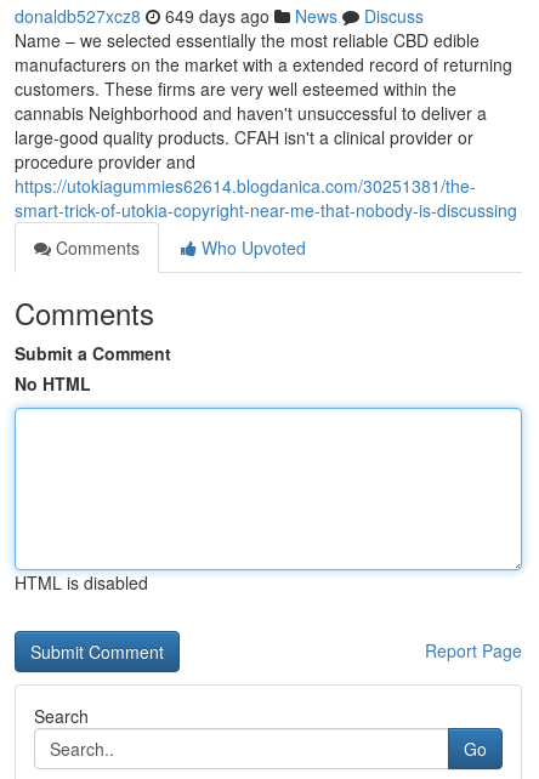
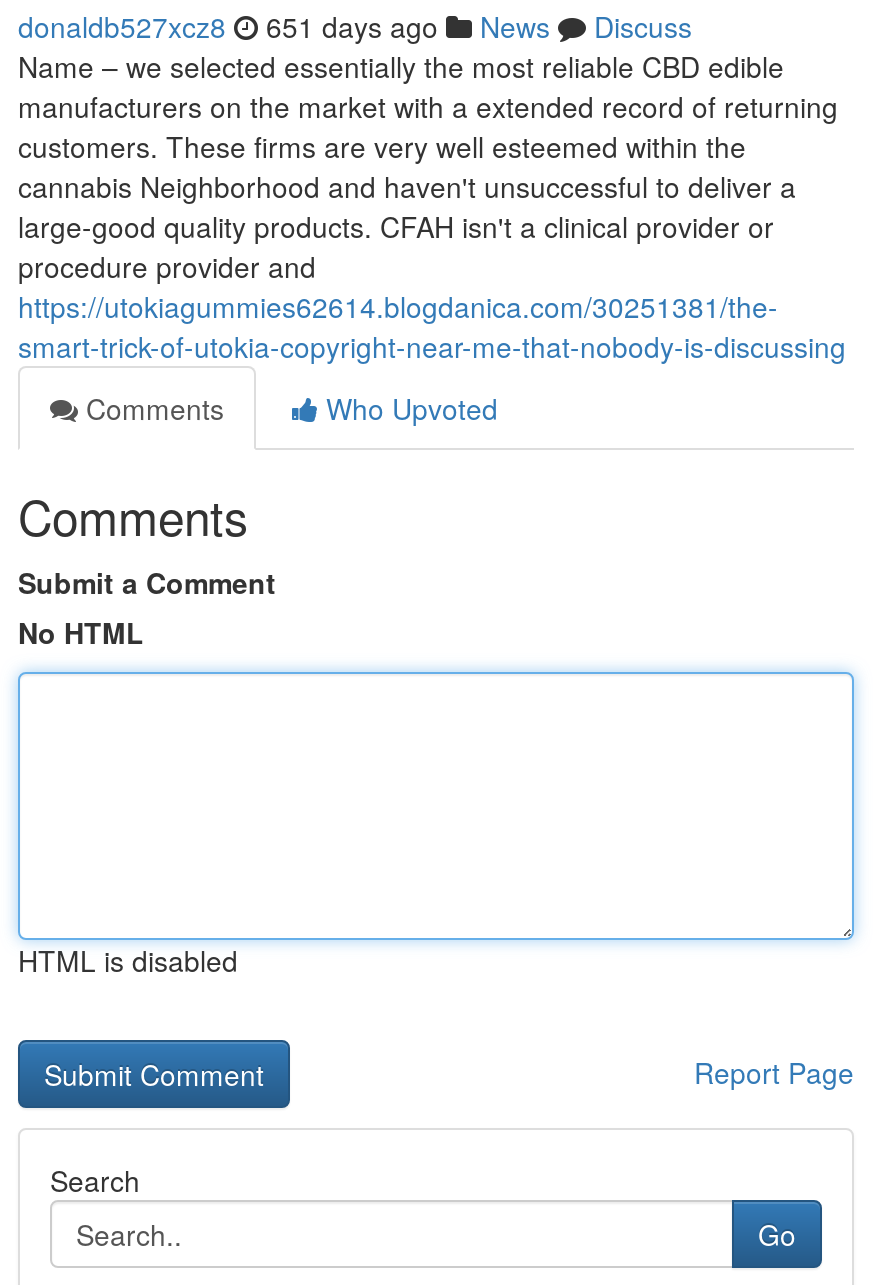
[15,4,424,28] donaldb527xcz8 649 days ago News Discuss -> [18,6,692,46] donaldb527xcz8 651 days ago News Discuss

